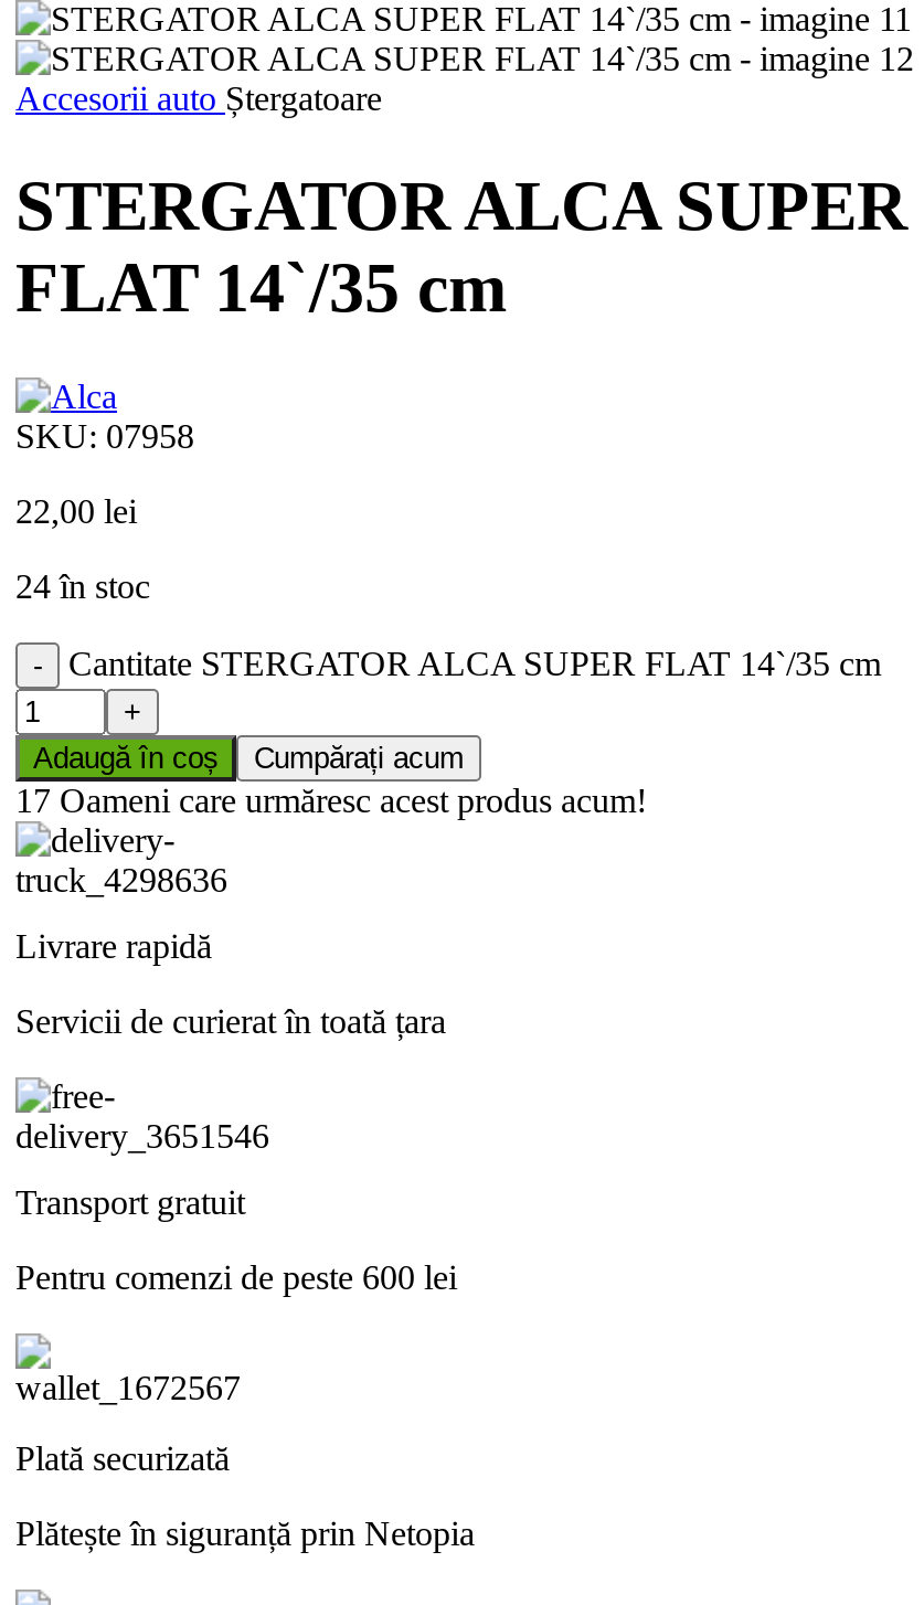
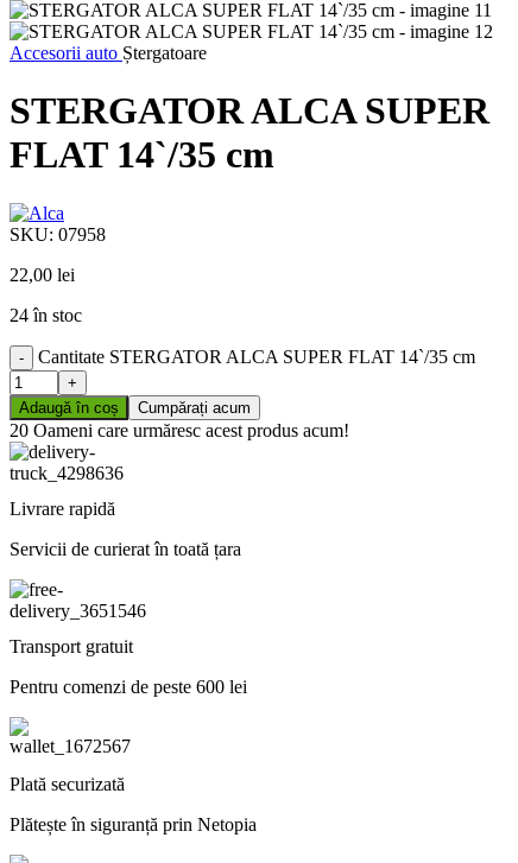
[15,781,647,818] 17 Oameni care urmăresc acest produs acum! -> [10,420,349,440] 20 Oameni care urmăresc acest produs acum!

